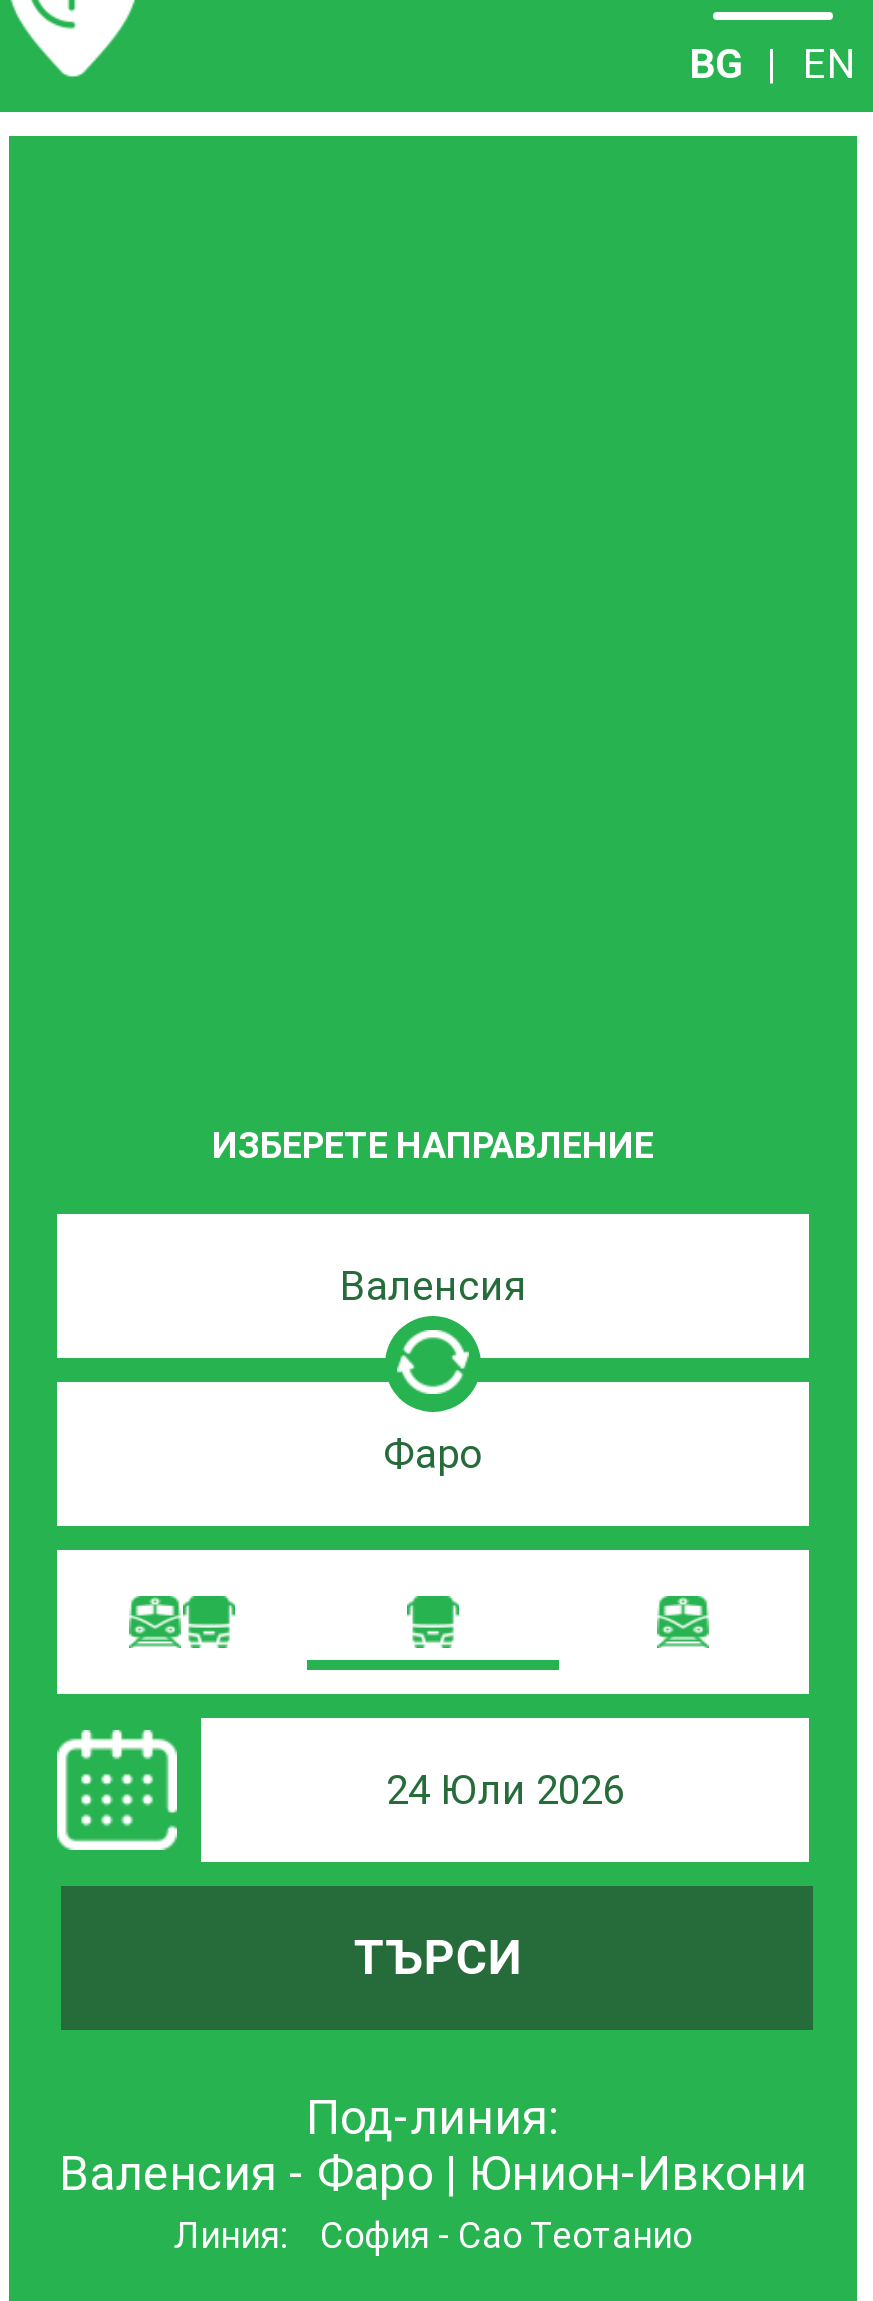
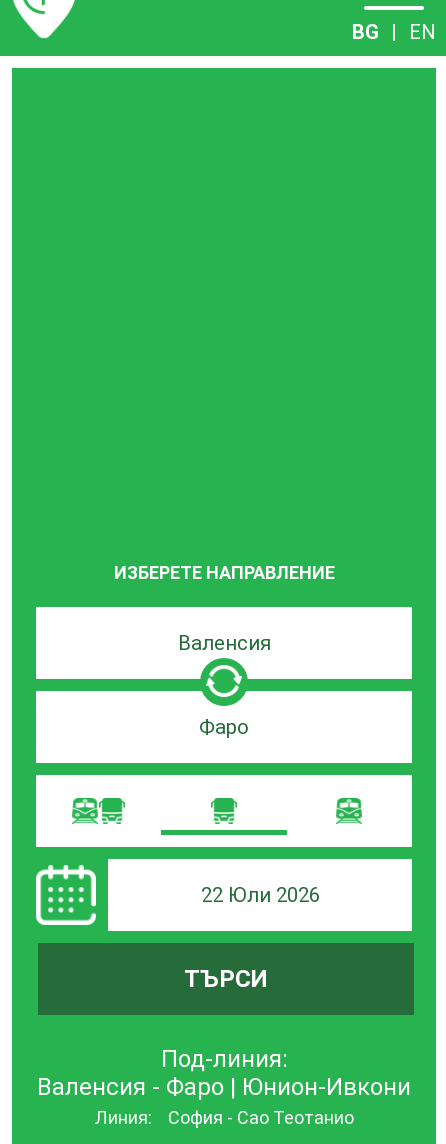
[386,1766,624,1814] 24 Юли 2026 -> [200,883,319,907] 22 Юли 2026

